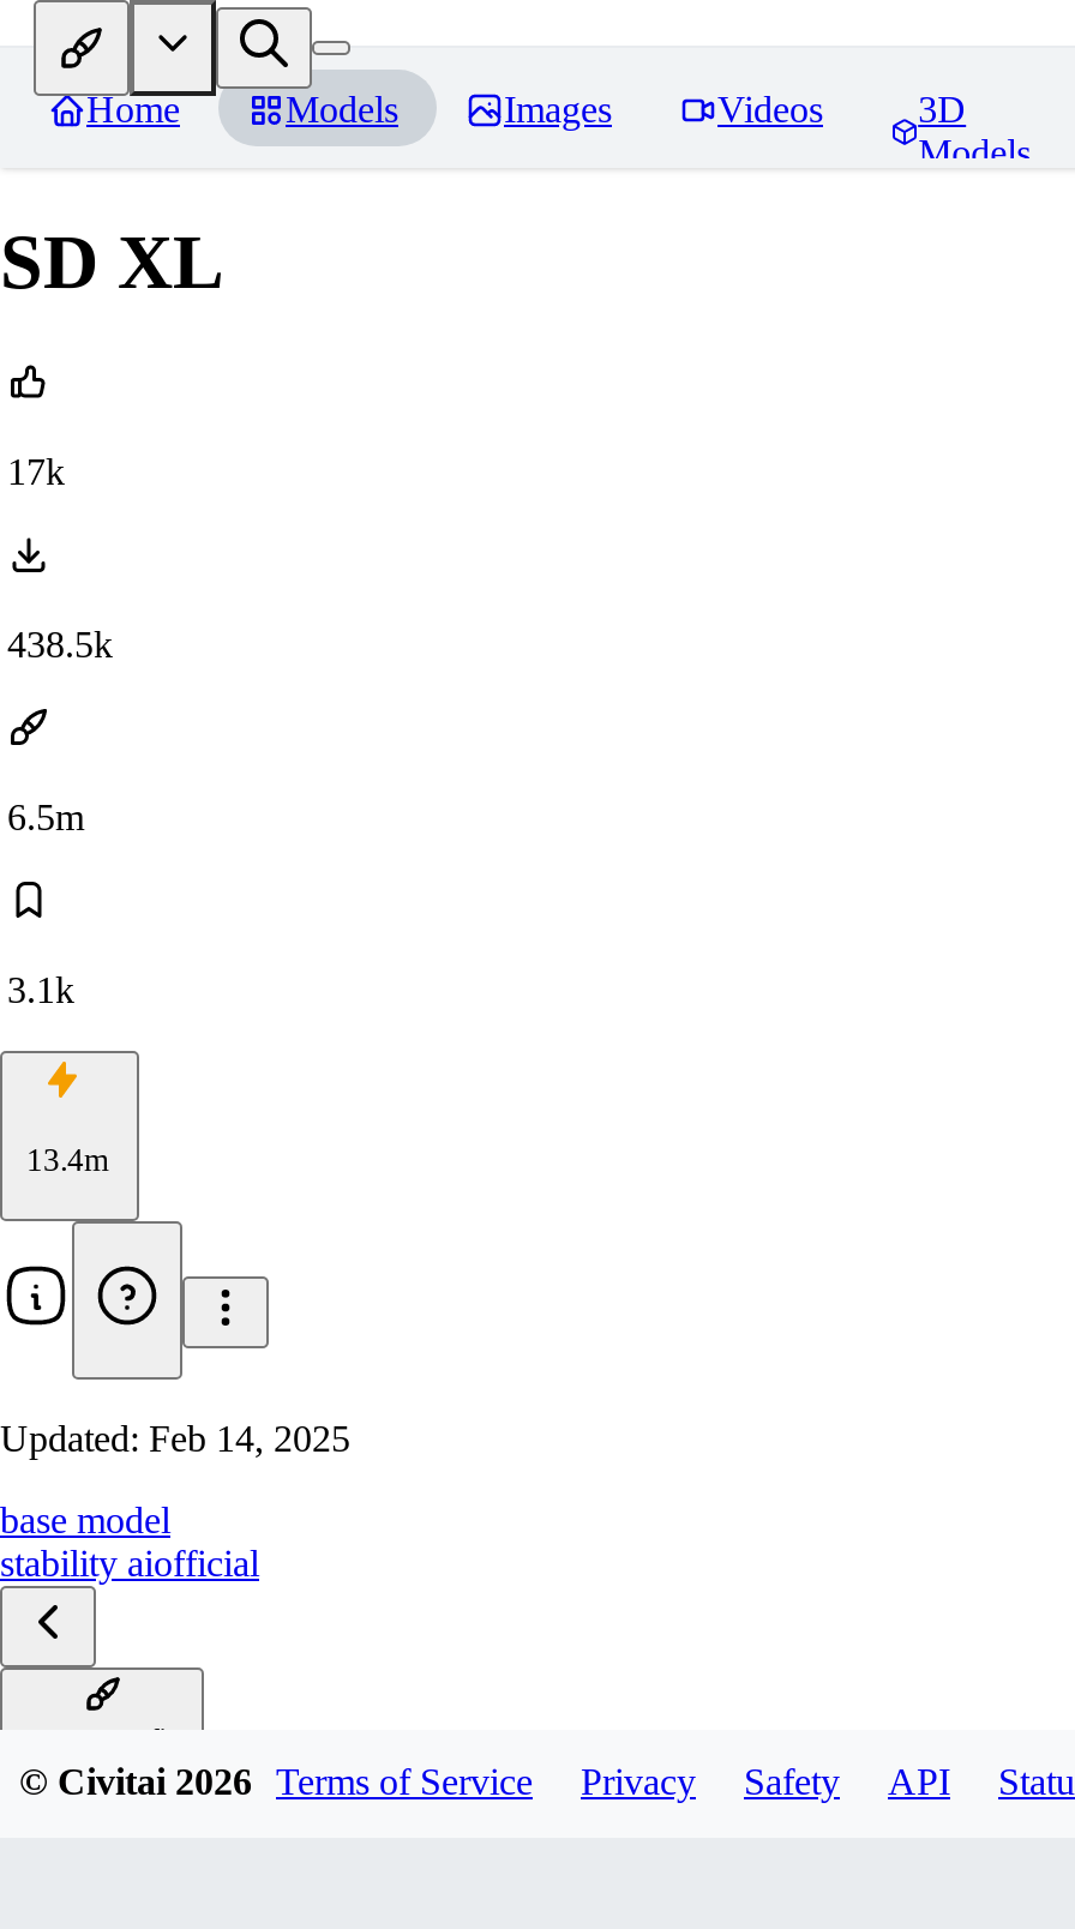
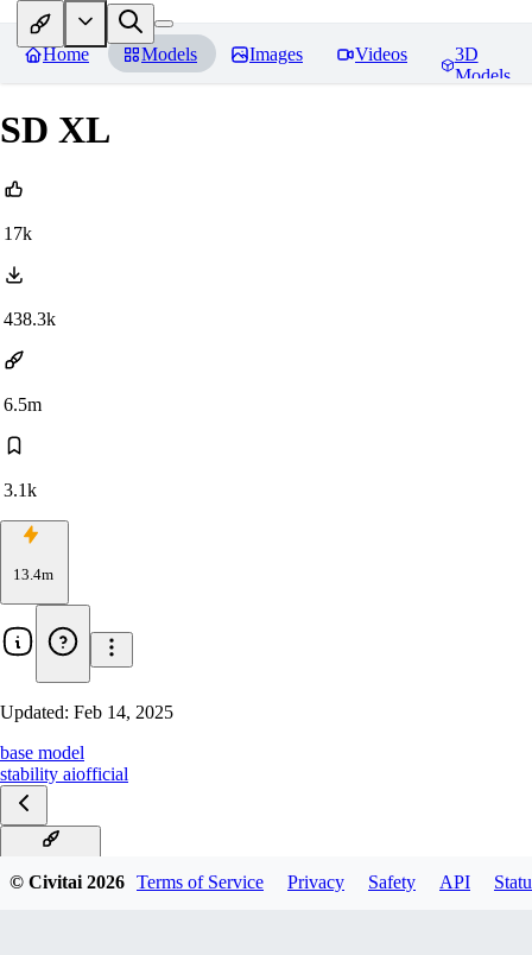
[7,624,113,664] 438.5k -> [4,309,56,329] 438.3k

